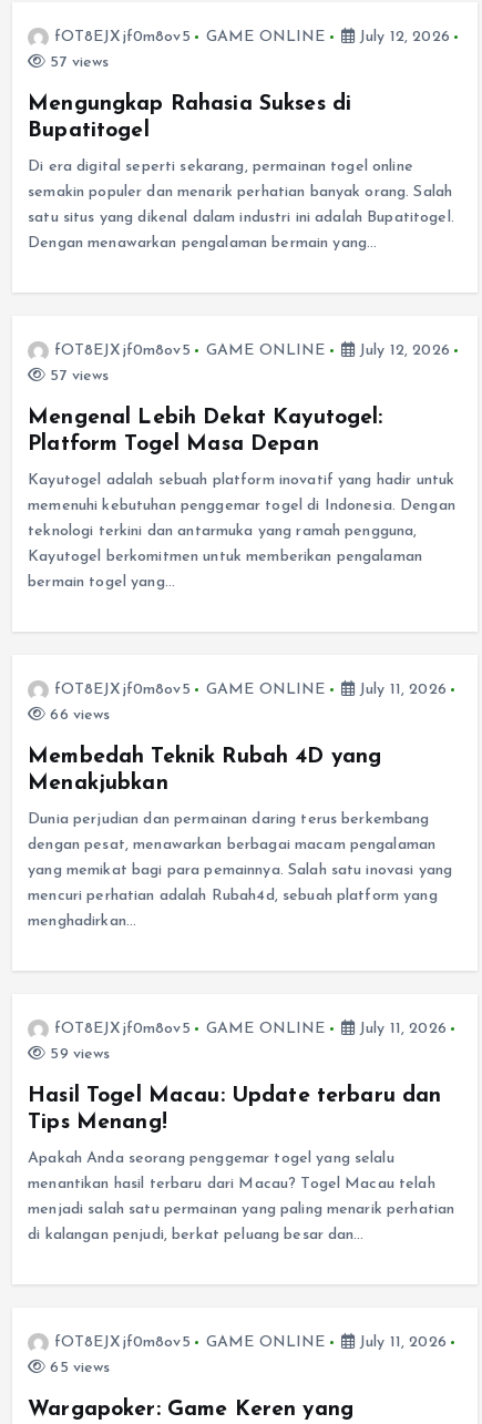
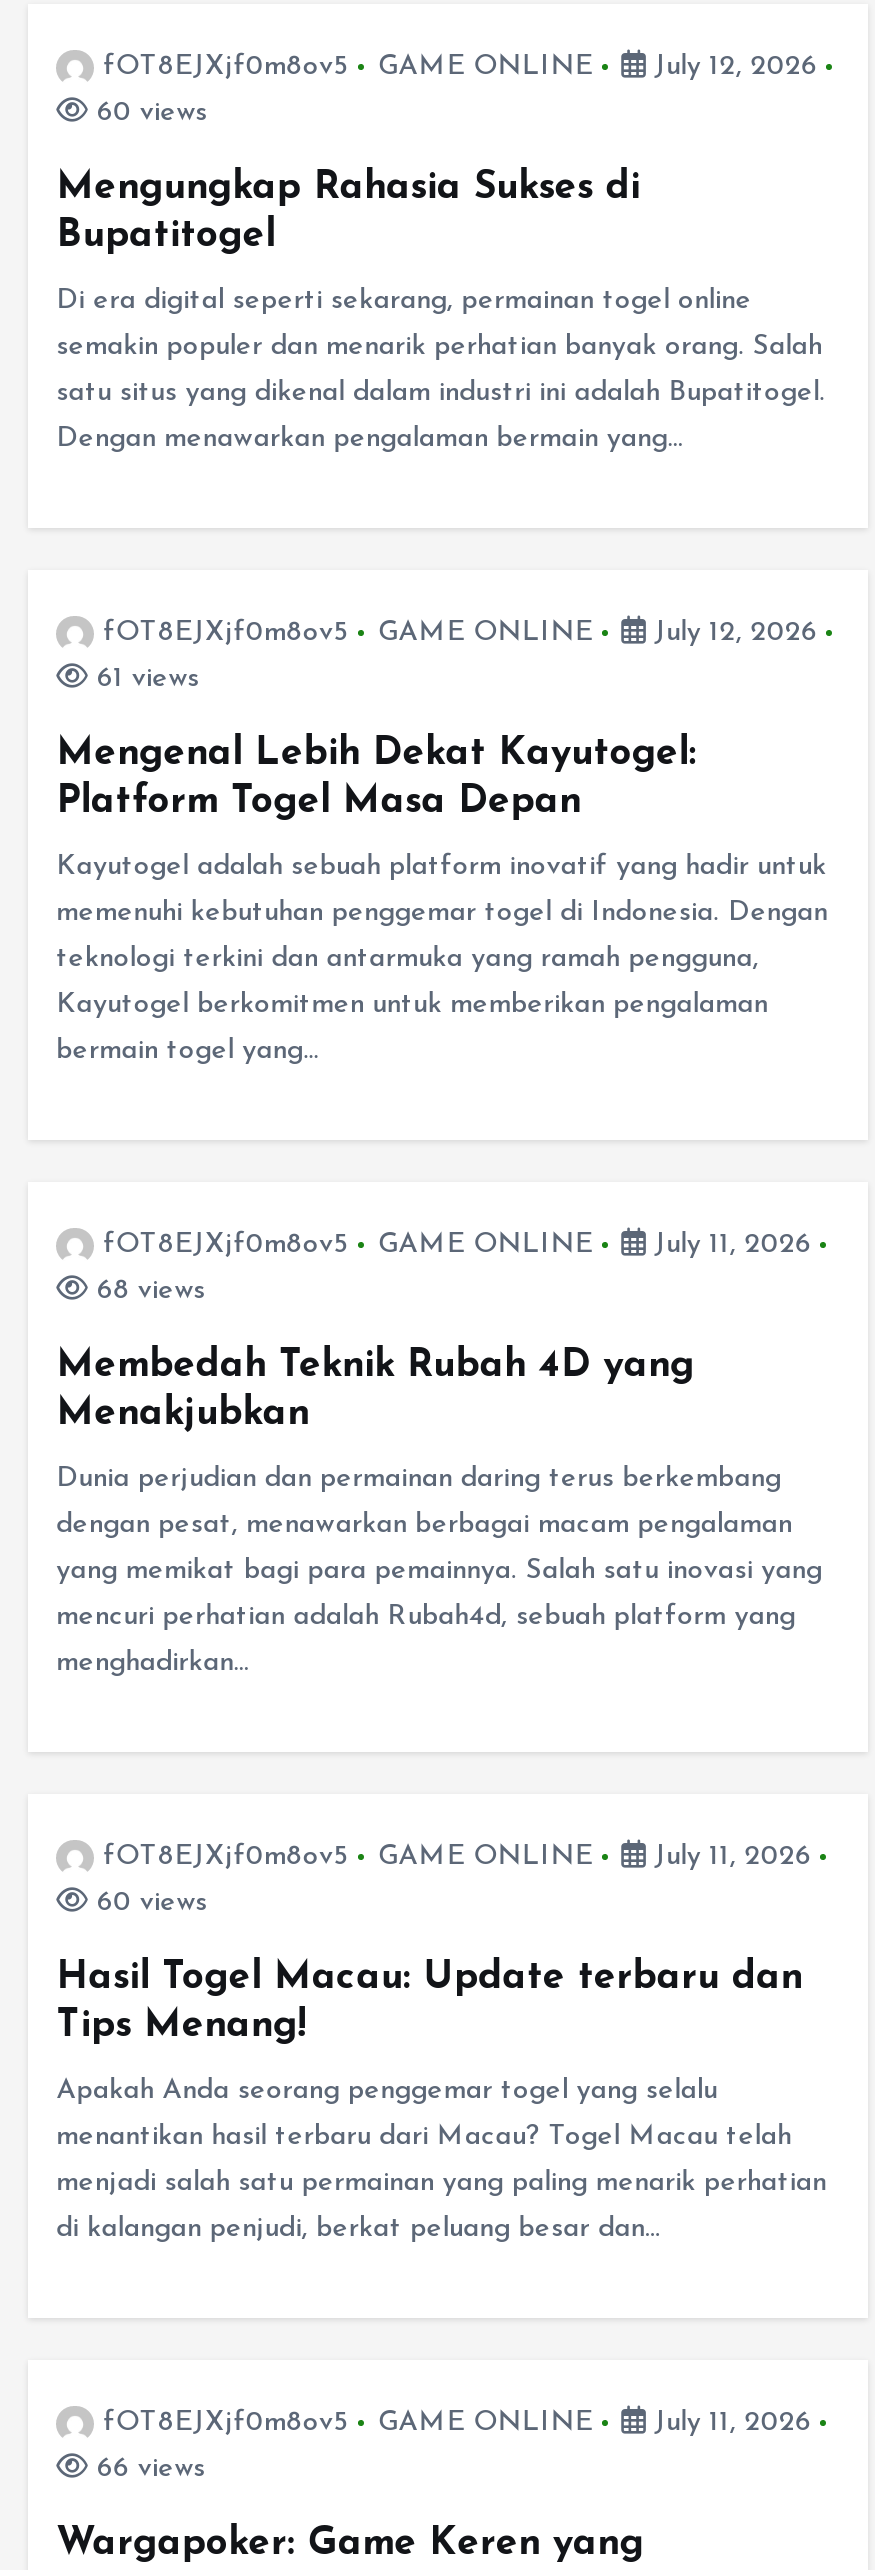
[46,54,109,71] 57 views -> [89,98,207,128] 60 views
[46,368,109,384] 57 views -> [89,664,199,694] 61 views
[46,707,110,723] 66 views -> [89,1276,205,1306] 68 views
[46,1046,110,1063] 59 views -> [89,1888,207,1918] 60 views
[46,1360,110,1376] 65 views -> [89,2454,205,2484] 66 views

